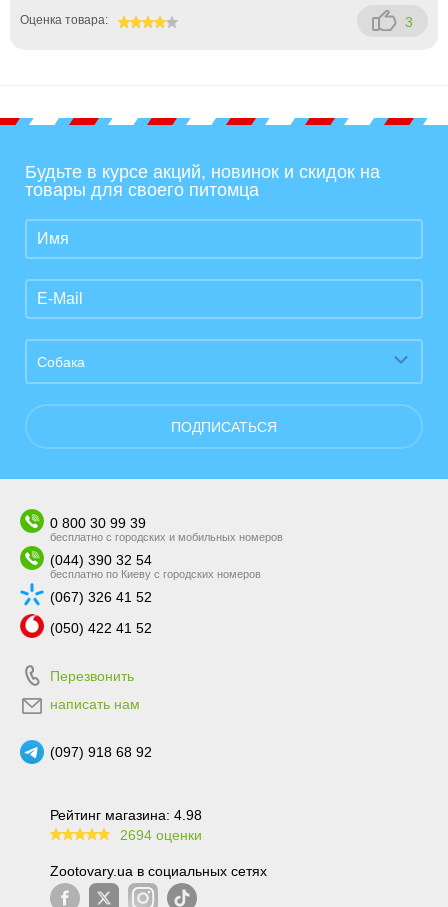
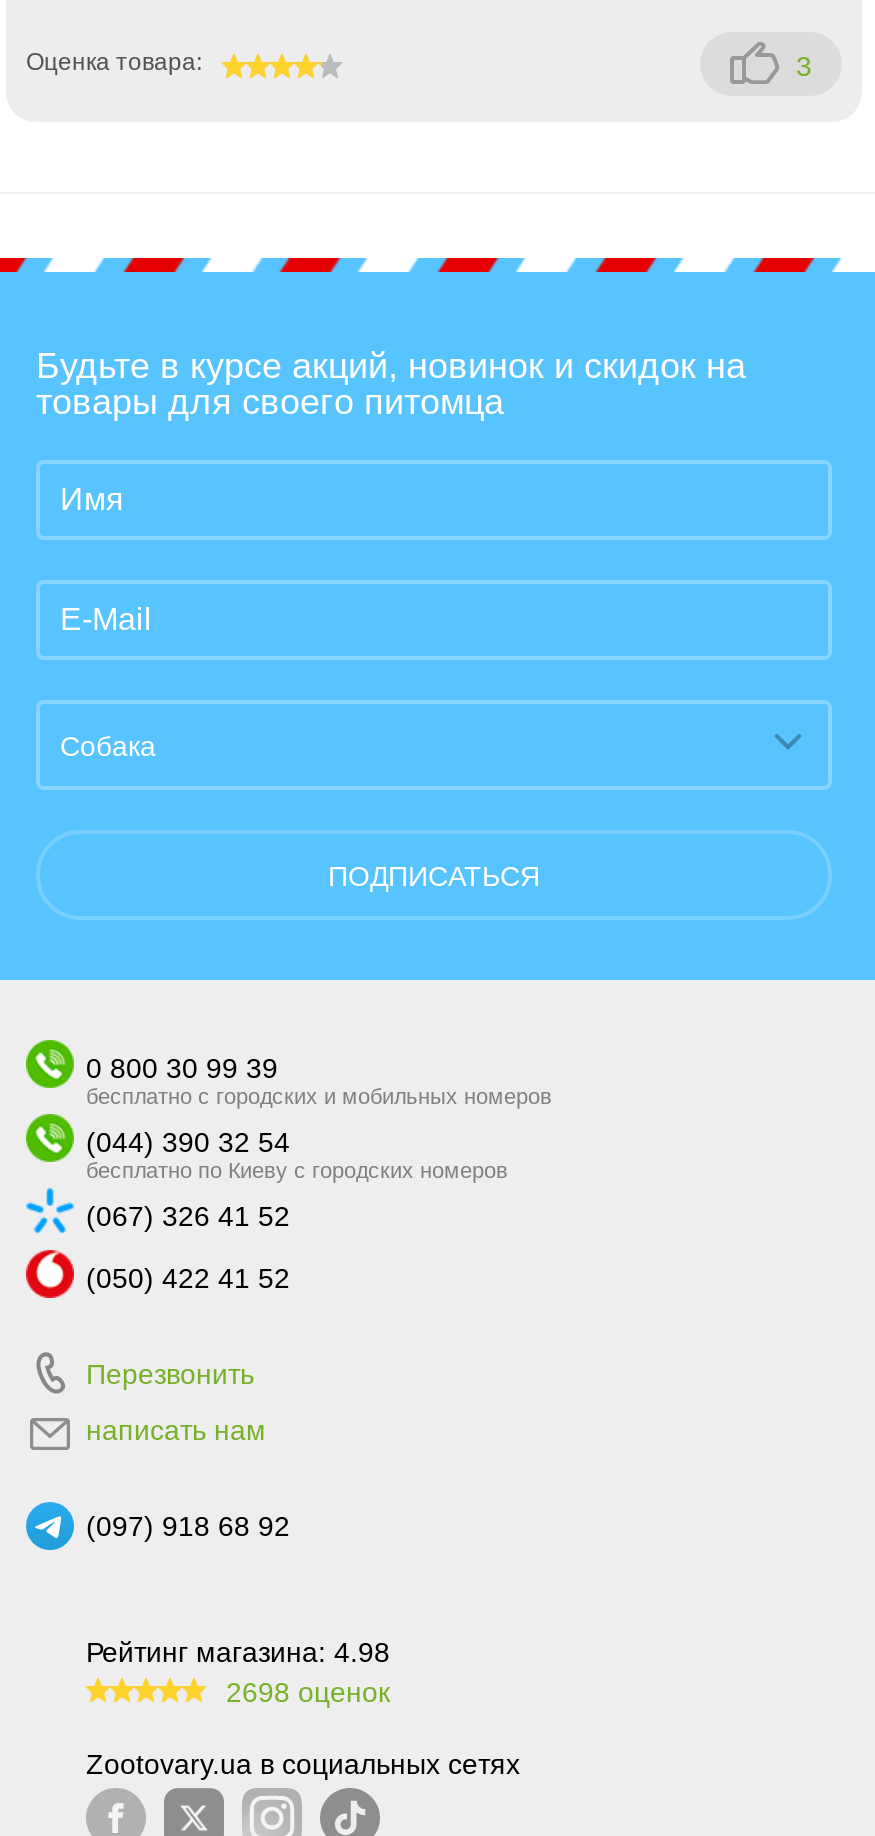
[120,827,202,843] 2694 оценки -> [226,1676,390,1708] 2698 оценок

